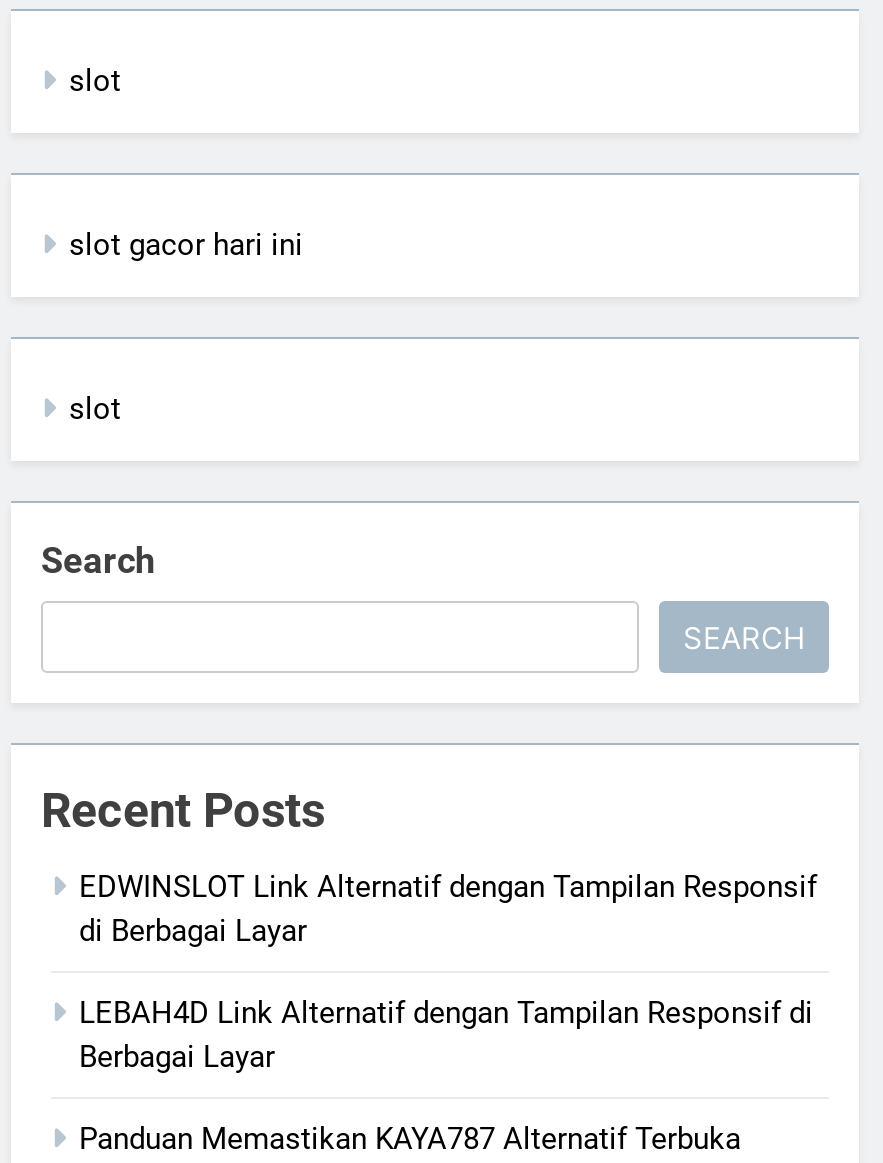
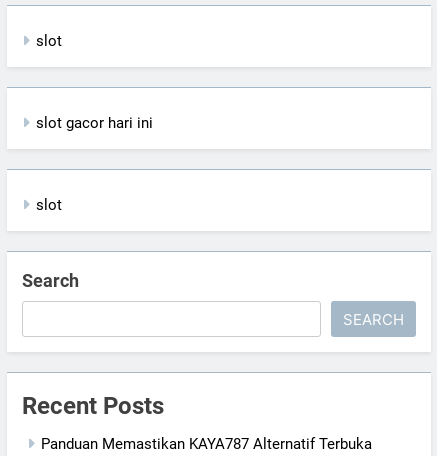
[79,870,817,1076] EDWINSLOT Link Alternatif dengan Tampilan Responsif | di Berbagai Layar | LEBAH4D Link Alternatif dengan Tampilan Responsif di | Berbagai Layar -> none

